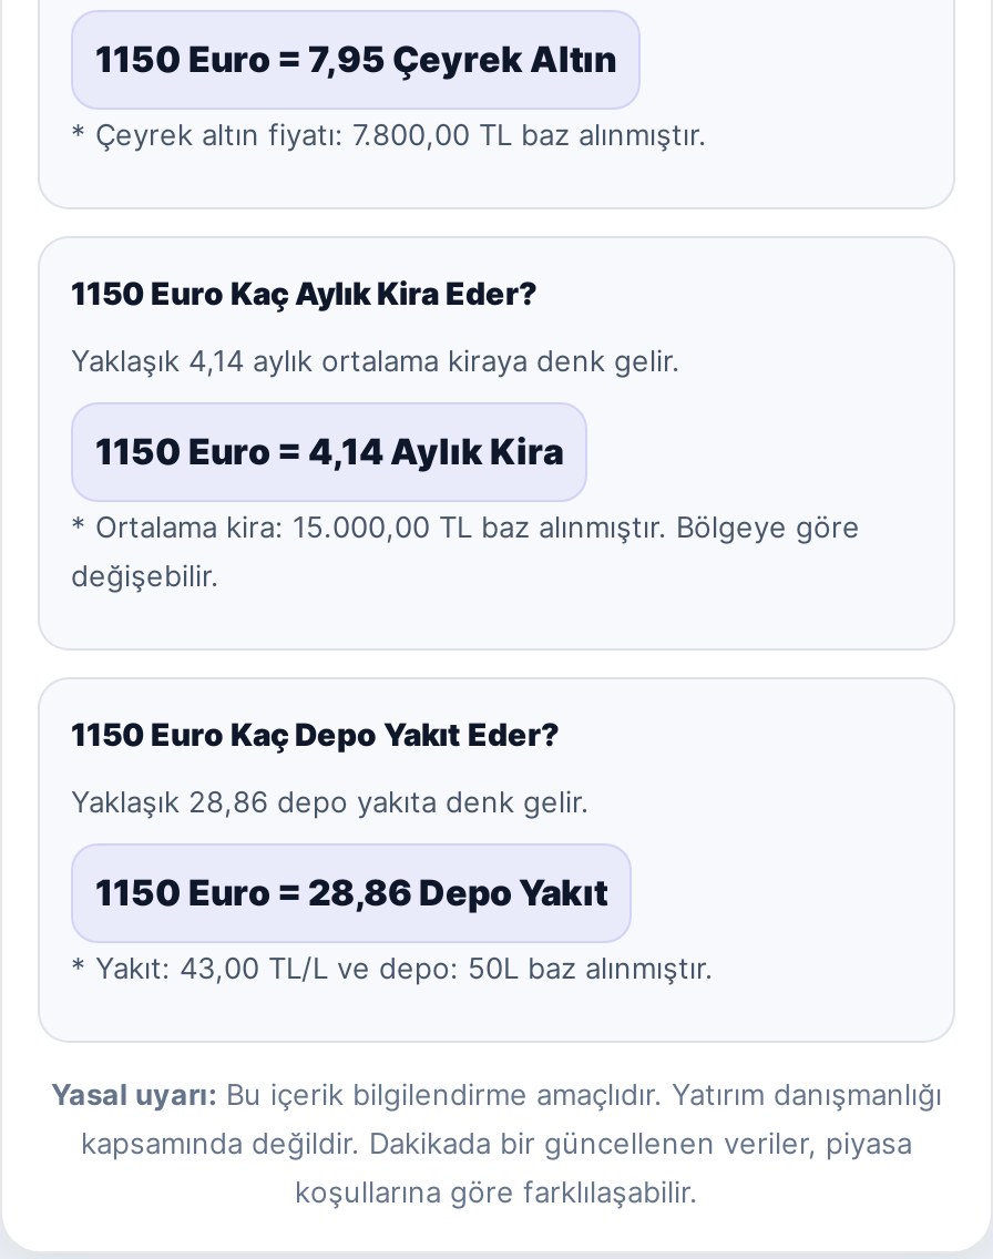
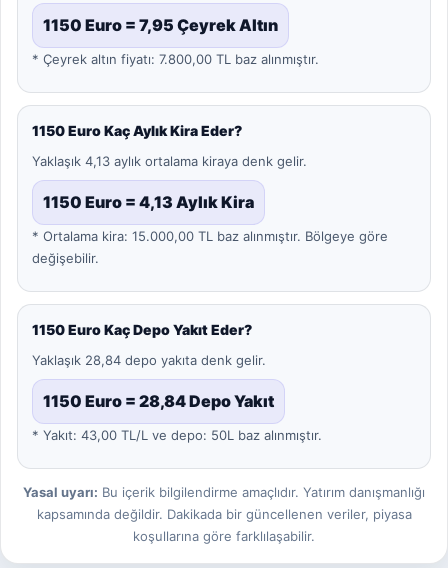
[71,342,680,378] Yaklaşık 4,14 aylık ortalama kiraya denk gelir. -> [32,153,307,169] Yaklaşık 4,13 aylık ortalama kiraya denk gelir.
[95,429,563,473] 1150 Euro = 4,14 Aylık Kira -> [43,192,254,212] 1150 Euro = 4,13 Aylık Kira
[71,784,590,819] Yaklaşık 28,86 depo yakıta denk gelir. -> [32,352,266,368] Yaklaşık 28,84 depo yakıta denk gelir.
[95,870,607,914] 1150 Euro = 28,86 Depo Yakıt -> [43,391,274,411] 1150 Euro = 28,84 Depo Yakıt

